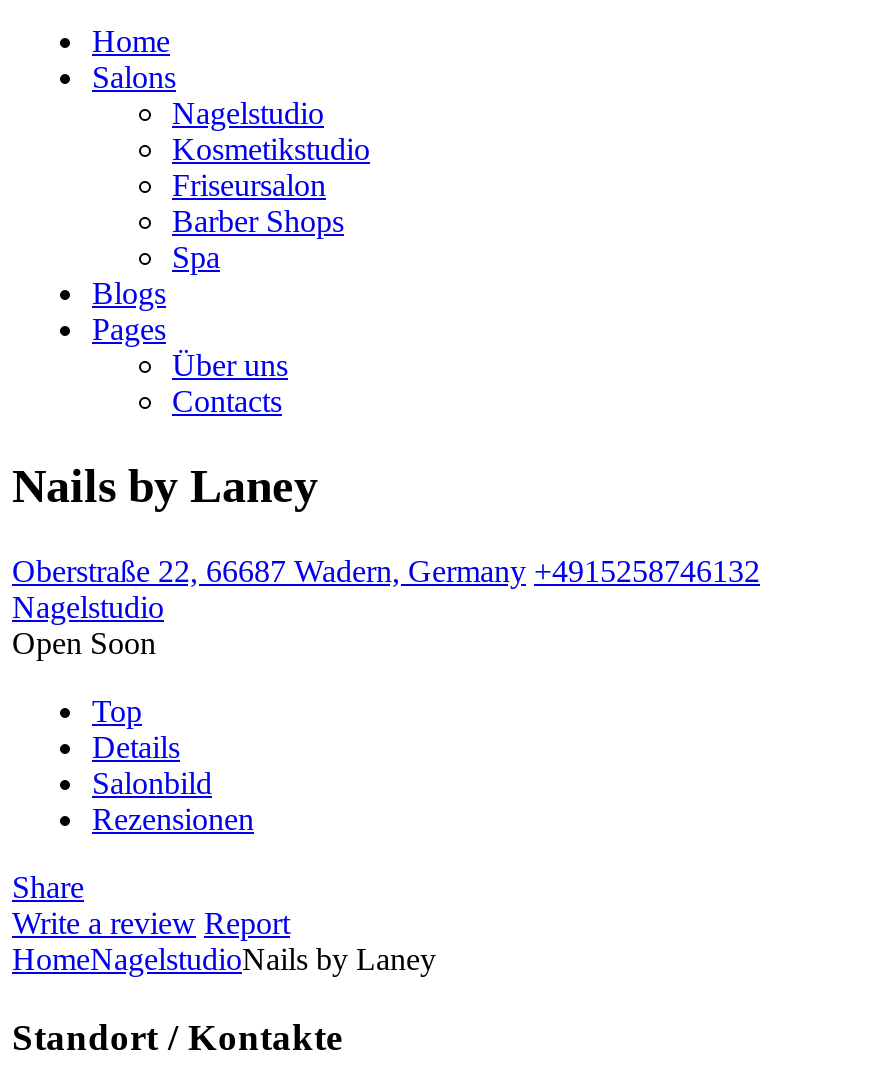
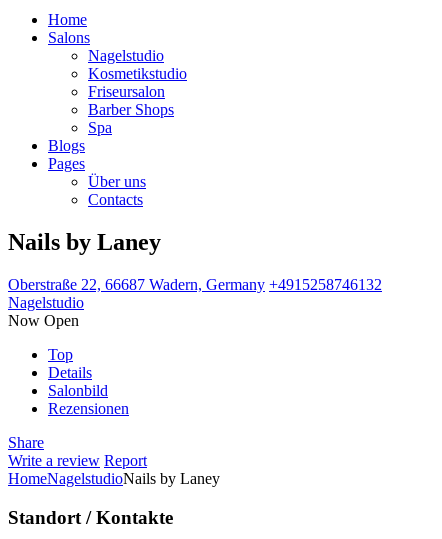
[12,626,156,660] Open Soon -> [8,312,79,329] Now Open

